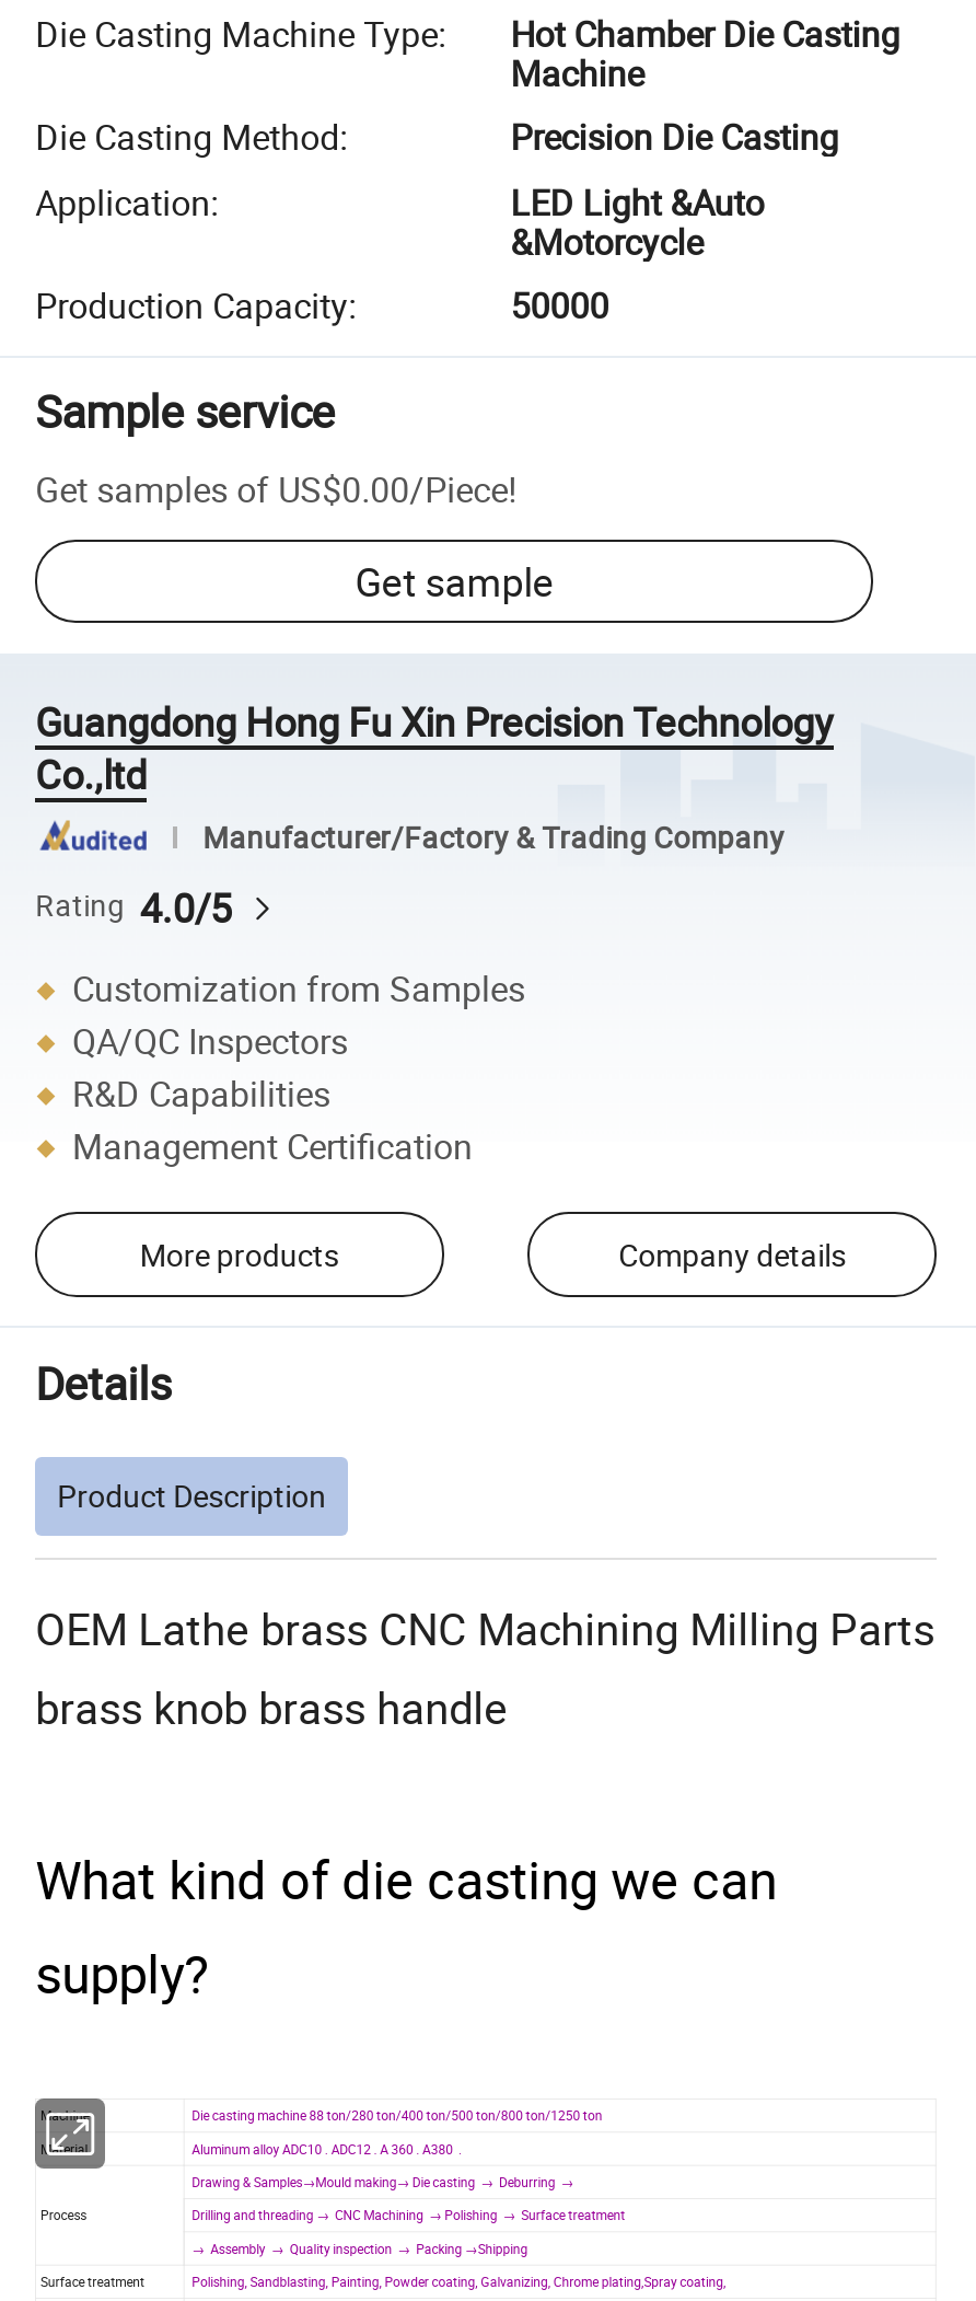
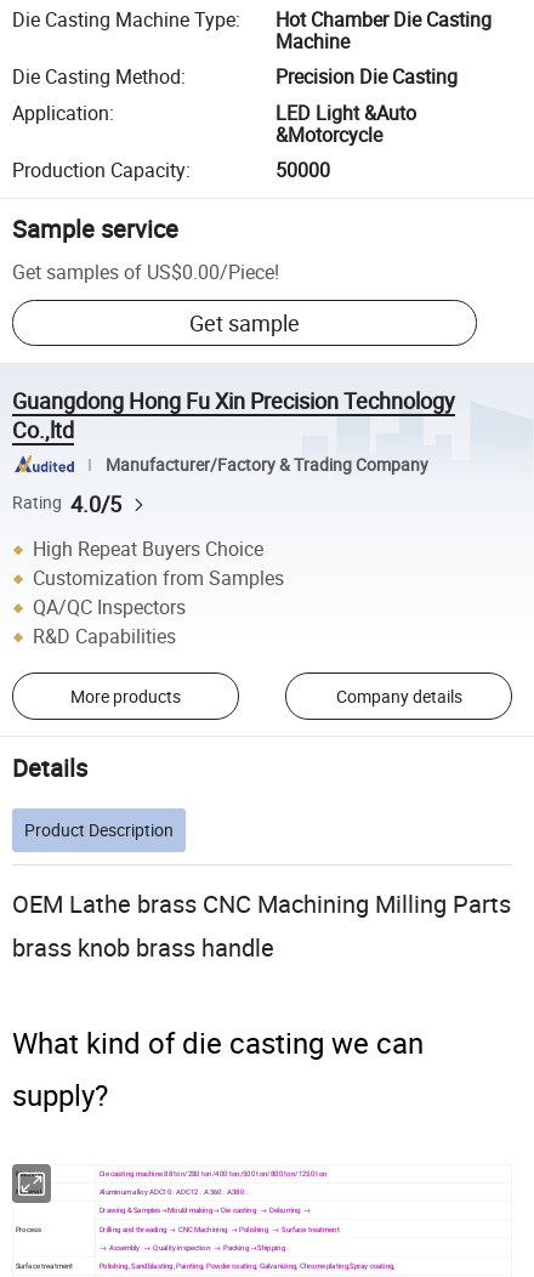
none -> [33,536,263,562] High Repeat Buyers Choice
moved [72,965,525,1118] -> [33,565,284,650]: Customization from Samples | QA/QC Inspectors | R&D Capabilities
[72,1122,473,1171] Management Certification -> none

